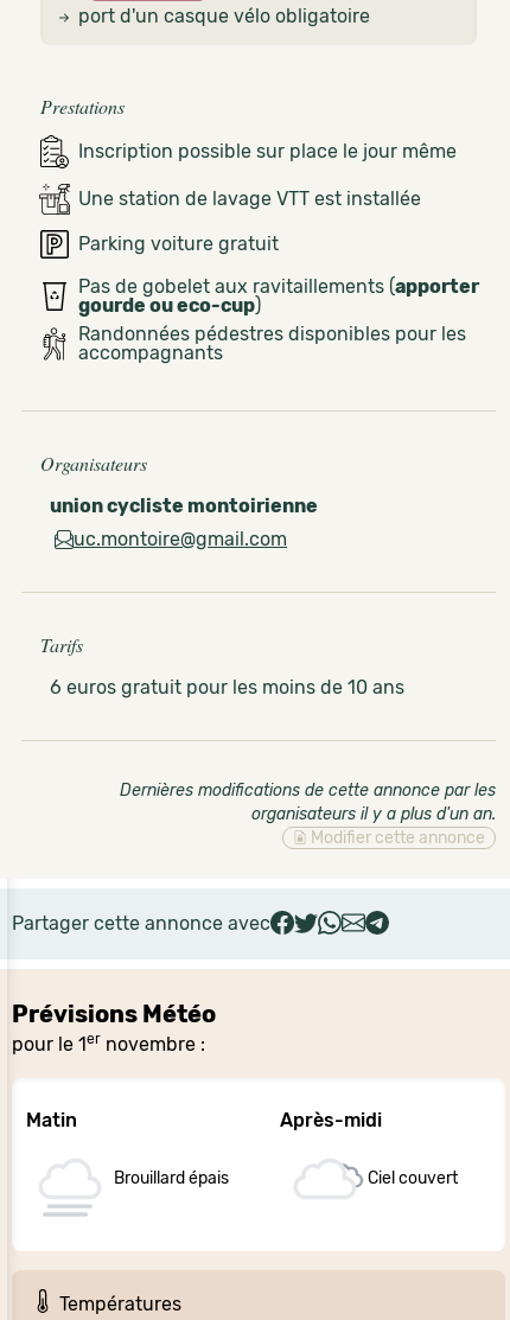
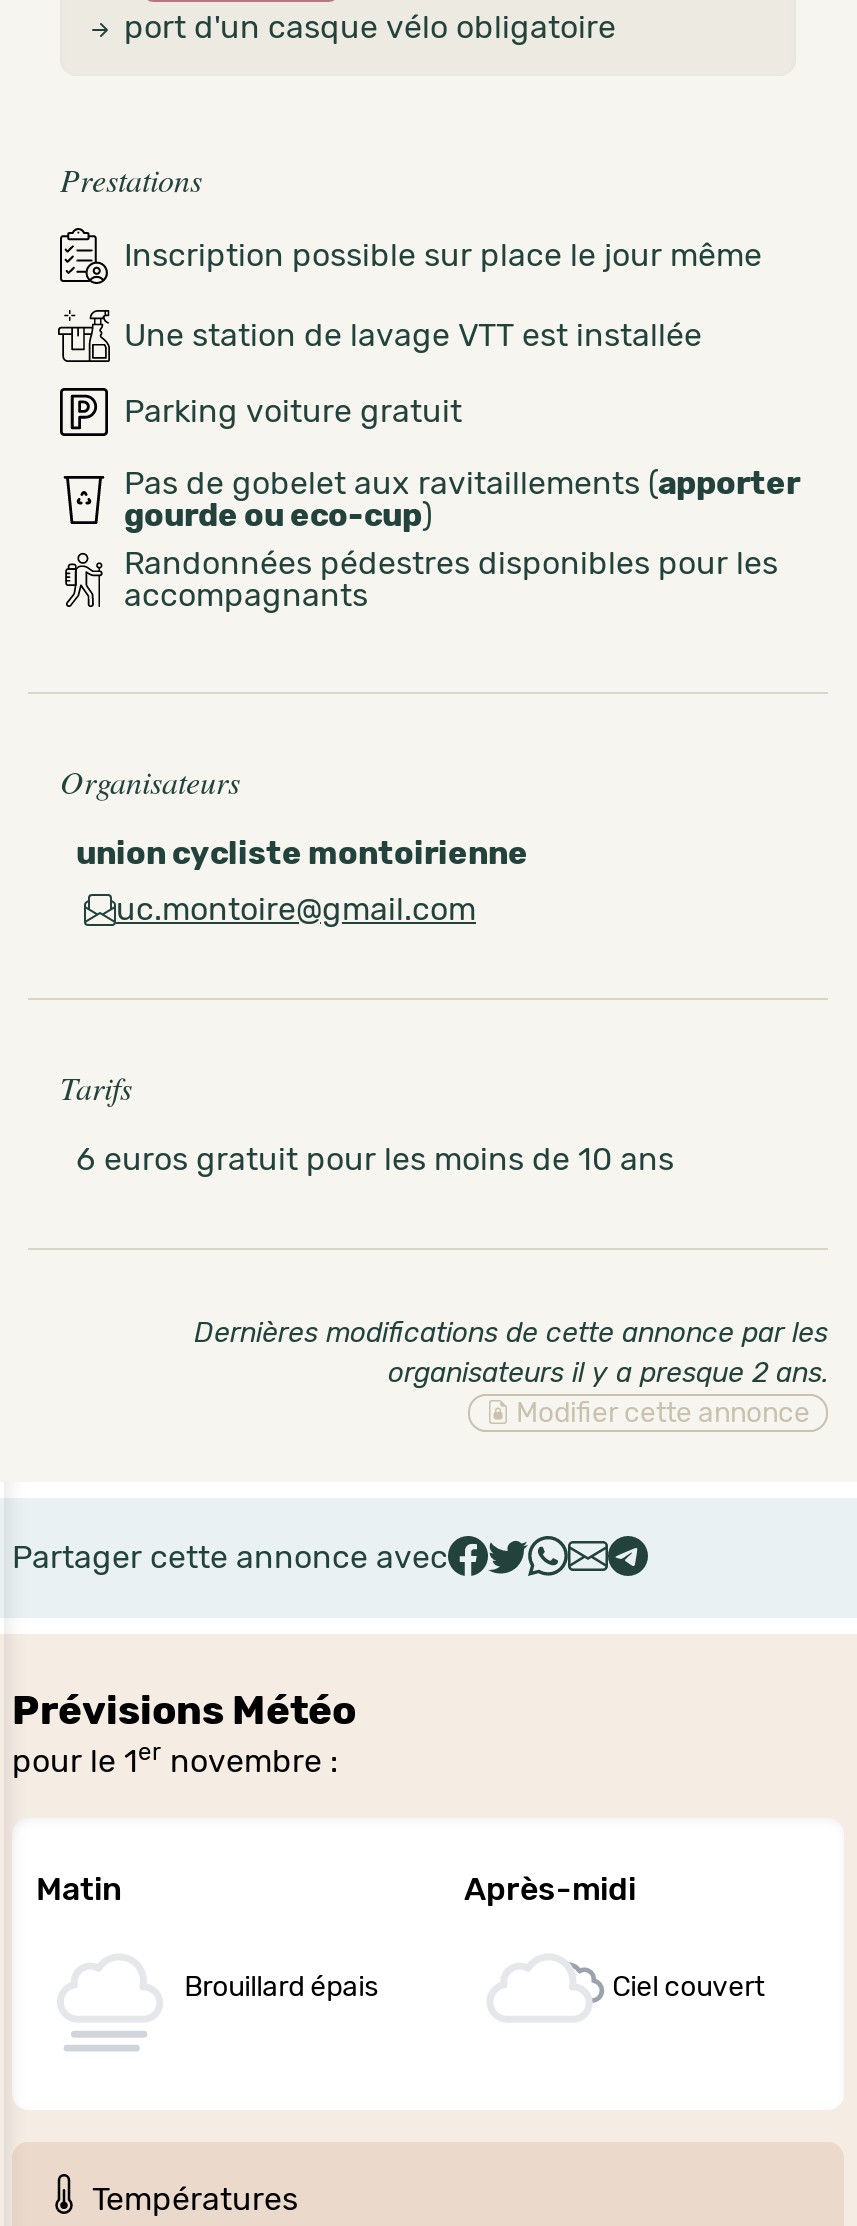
[251,804,496,824] organisateurs il y a plus d'un an. -> [388,1356,828,1390] organisateurs il y a presque 2 ans.

